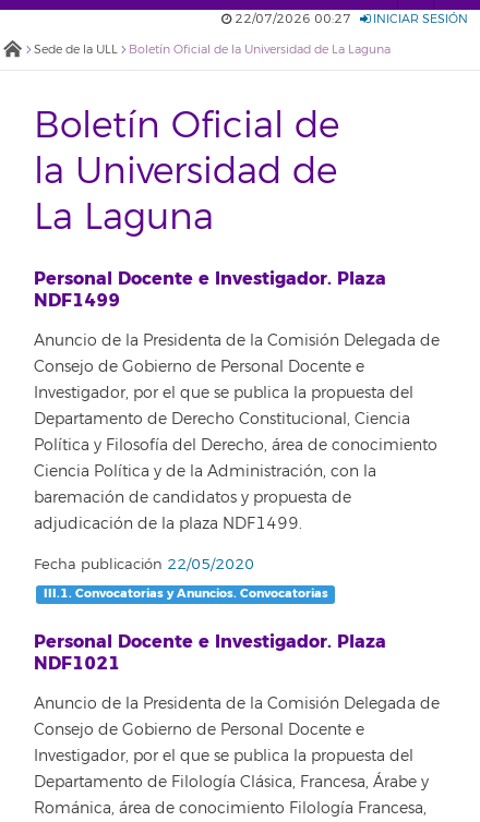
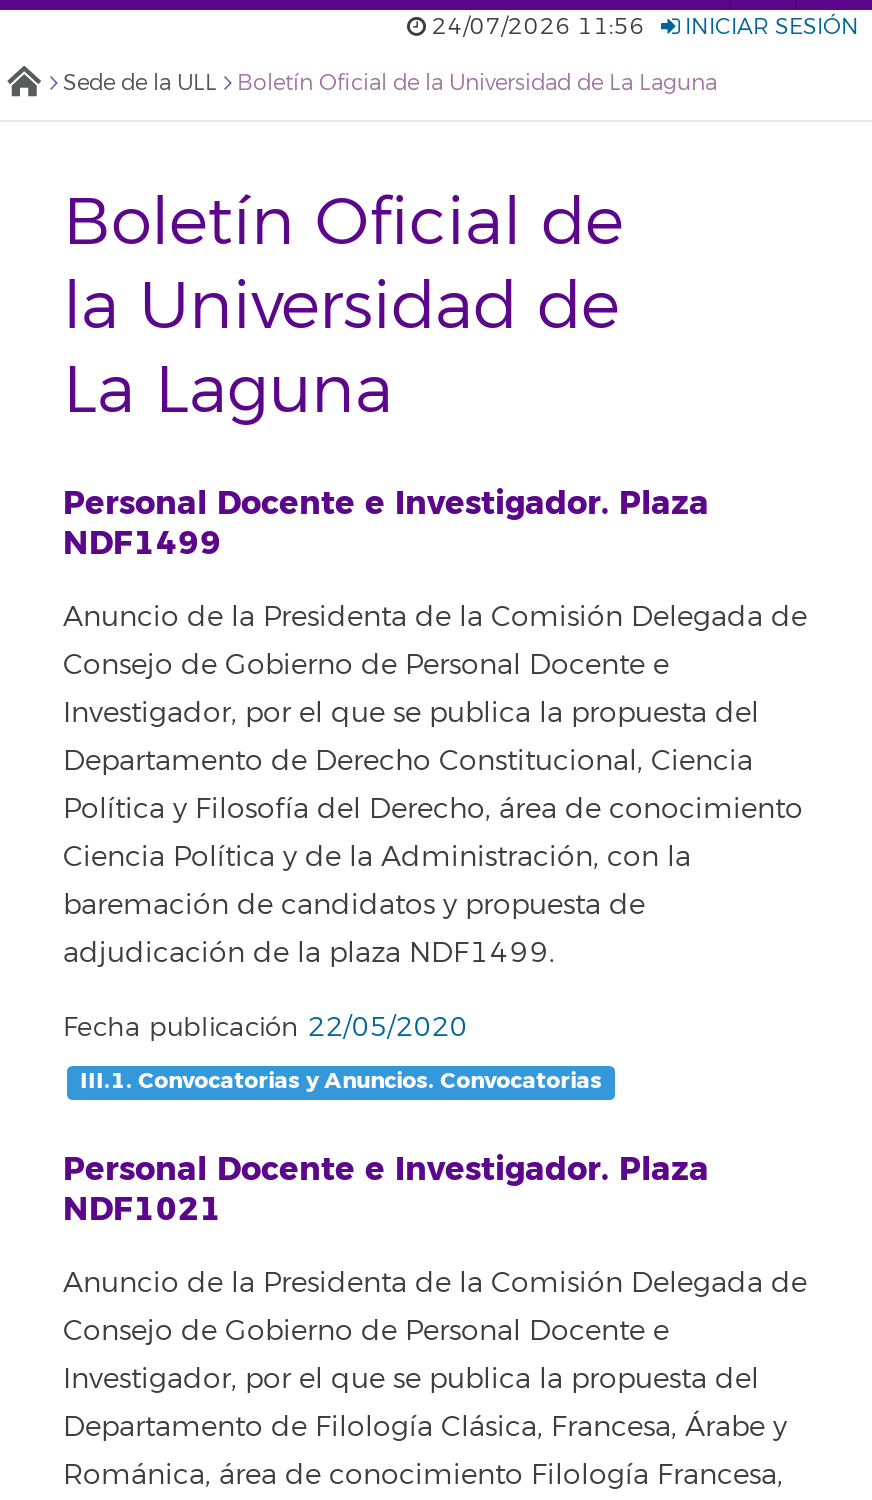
[235,12,468,26] 22/07/2026 00:27 INICIAR SESIÓN -> [431,14,859,40] 24/07/2026 11:56 INICIAR SESIÓN

